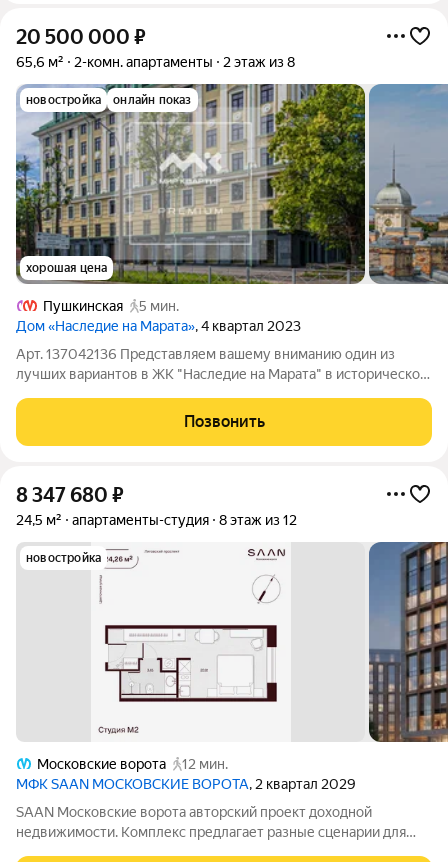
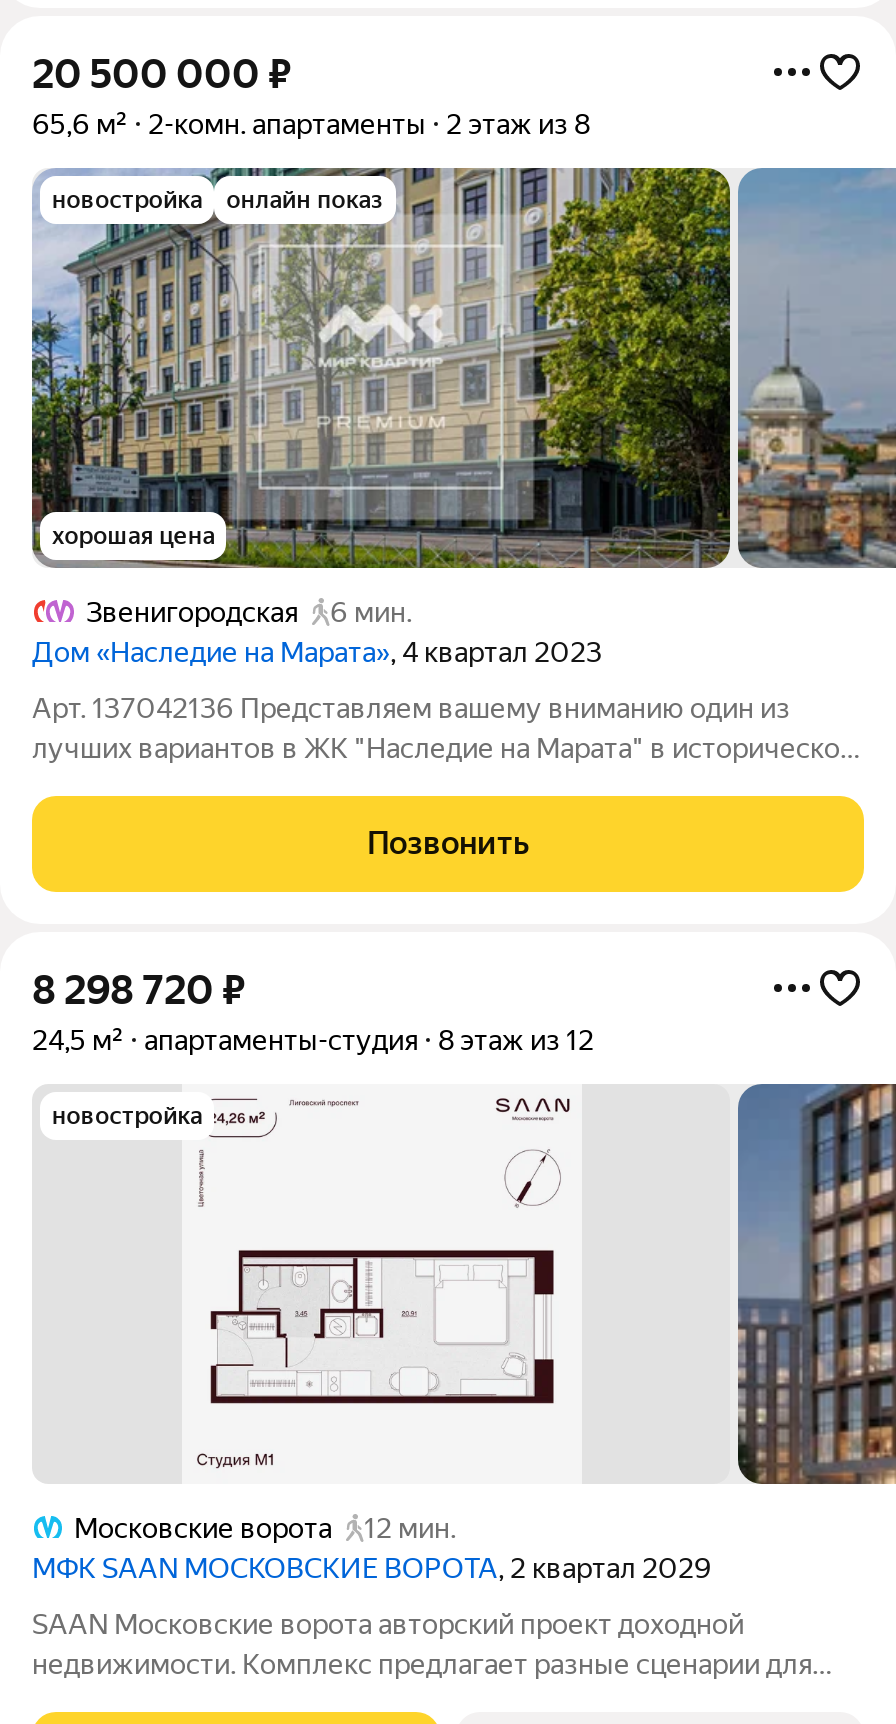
[43,298,179,314] Пушкинская | 5 мин. -> [86,596,412,628] Звенигородская | 6 мин.
[16,483,124,507] 8 347 680 ₽ -> [32,966,246,1014] 8 298 720 ₽
[104,624,192,702] [image] -> [208,1250,386,1406] [image]

